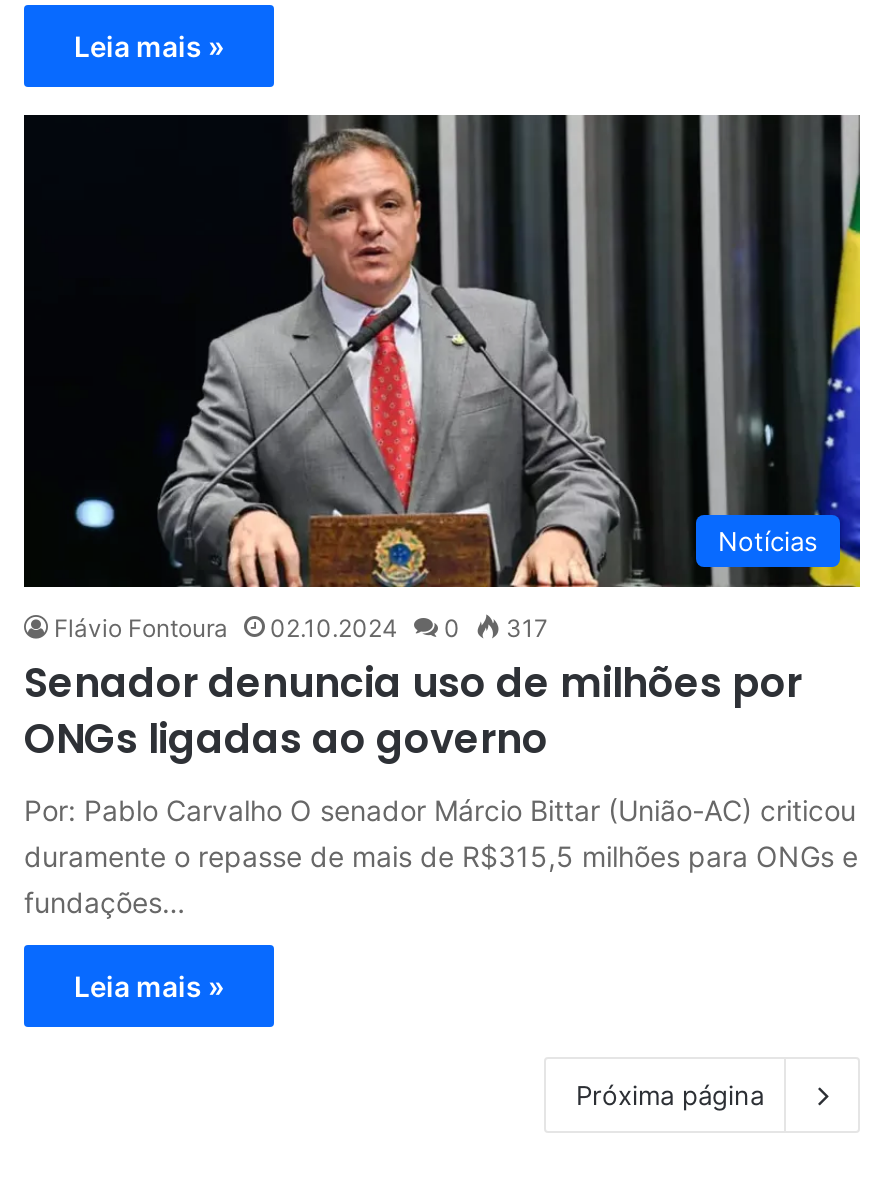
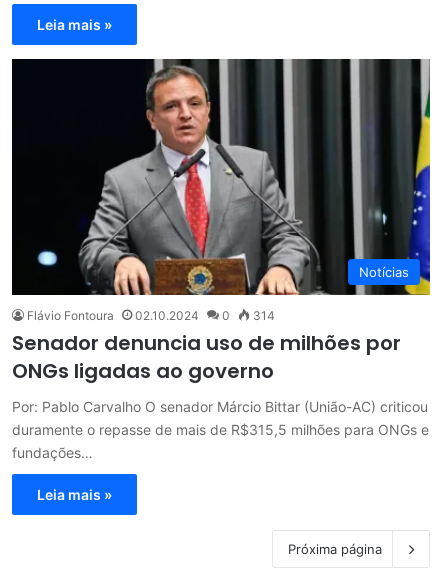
[54,614,548,644] Flávio Fontoura 02.10.2024 0 317 -> [27,308,275,323] Flávio Fontoura 02.10.2024 0 314

